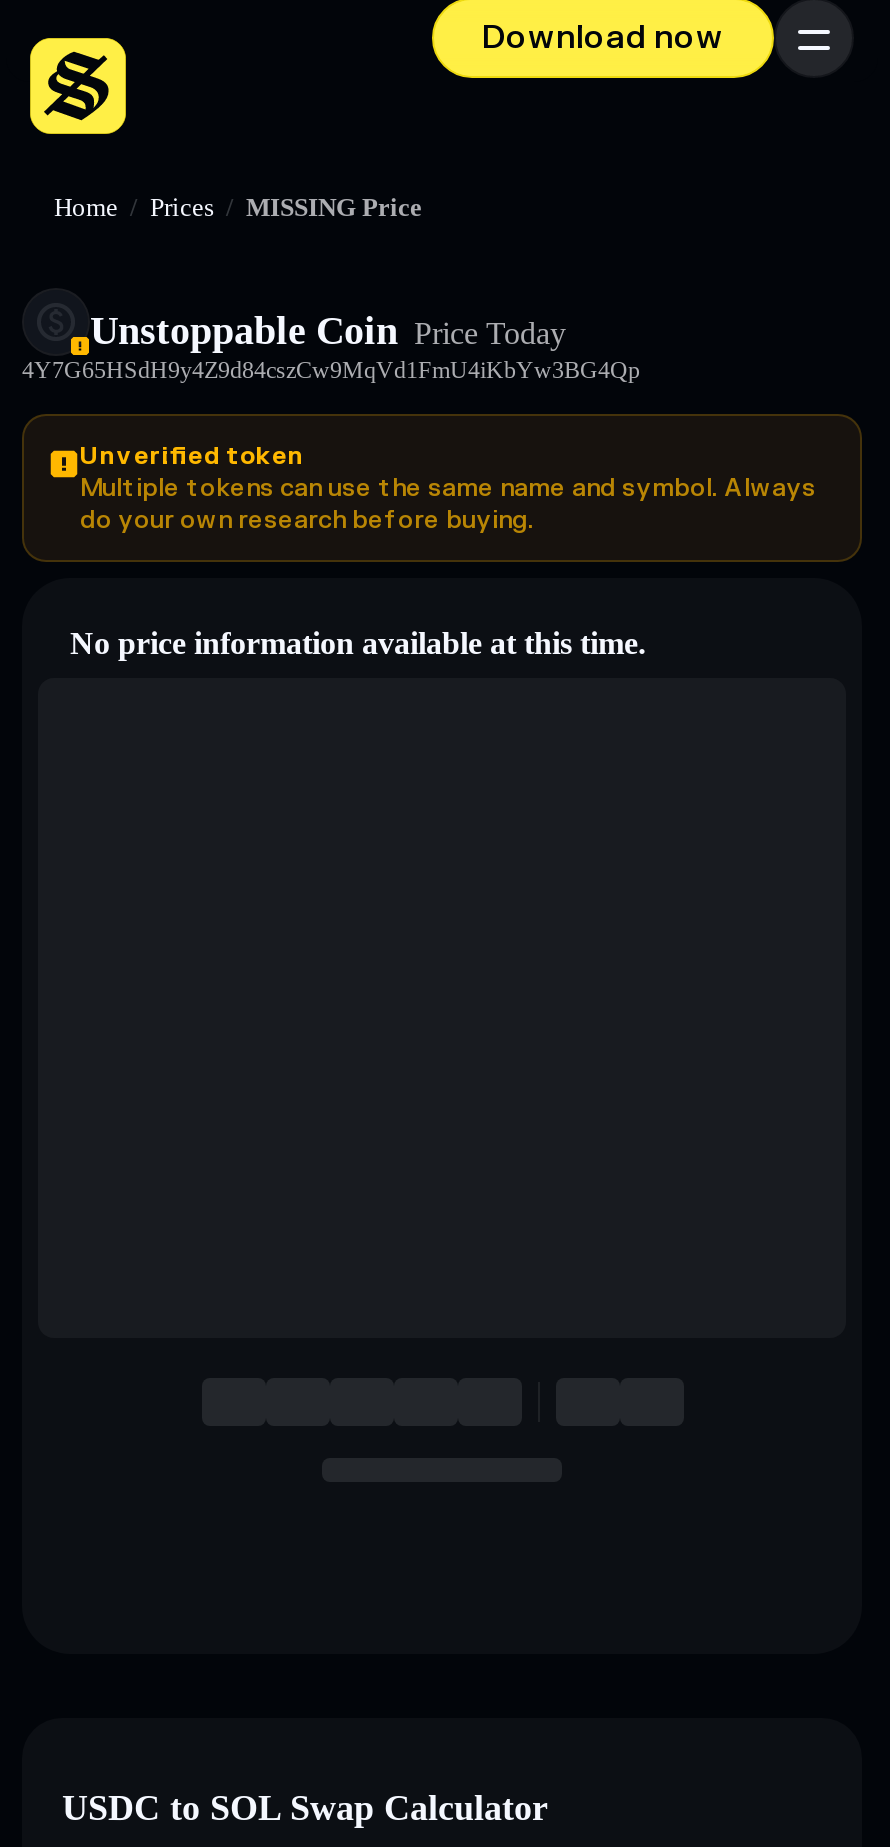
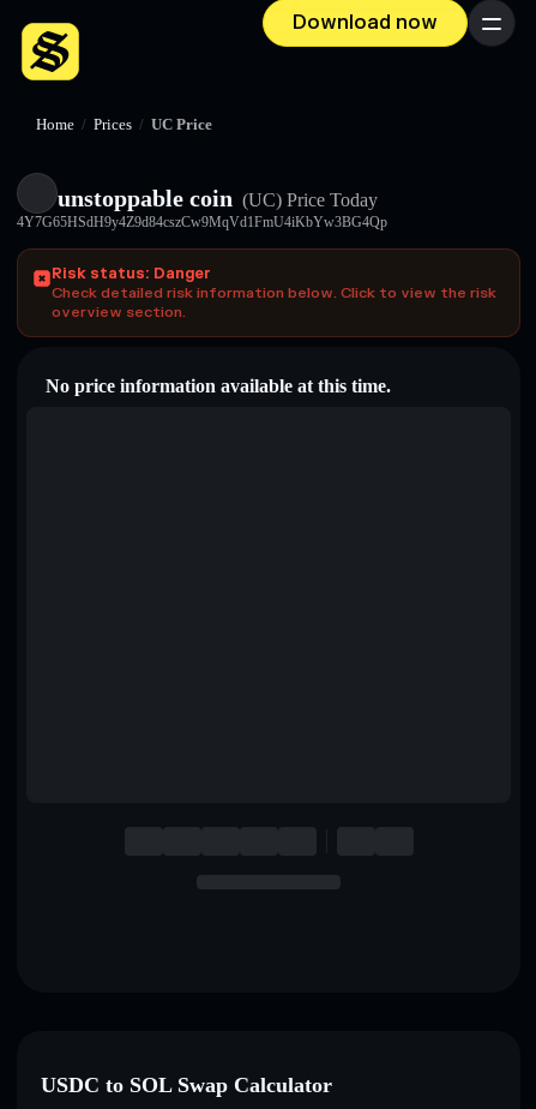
[54,194,422,222] Home / Prices / MISSING Price -> [36,116,212,133] Home / Prices / UC Price
[90,308,566,352] Unstoppable Coin Price Today -> [58,185,378,211] unstoppable coin (UC) Price Today
[80,440,816,536] Unverified token | Multiple tokens can use the same name and symbol. Always | do your own research before buying. -> [52,264,496,322] Risk status: Danger | Check detailed risk information below. Click to view the risk | overview section.

